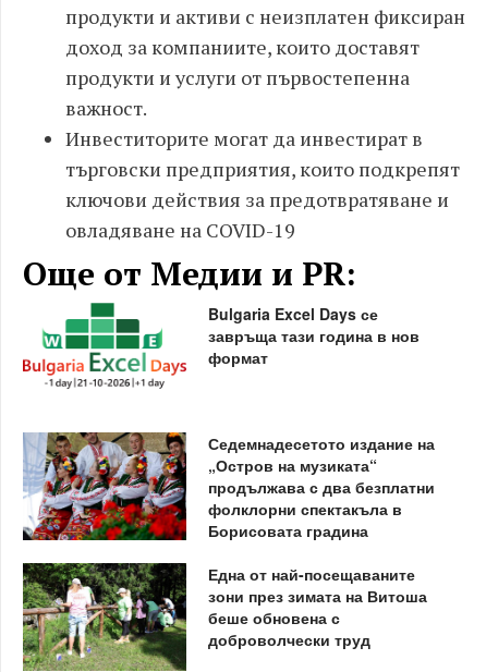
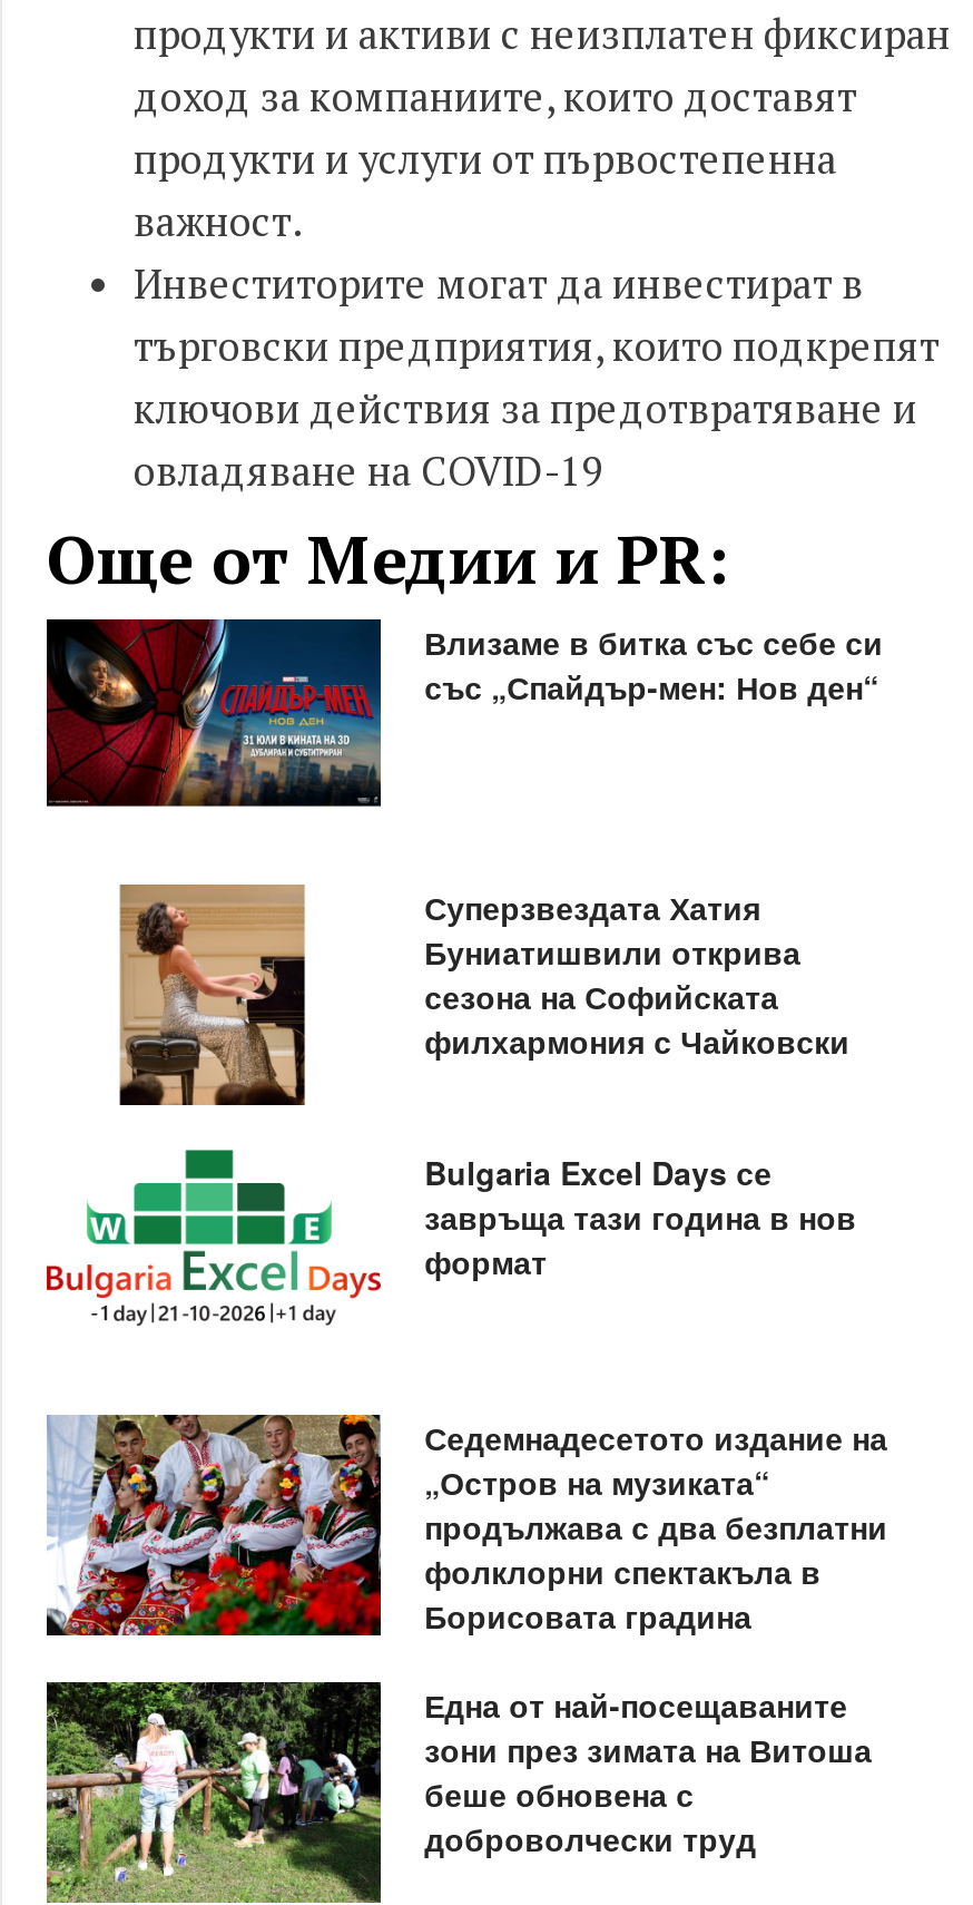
none -> [45,617,883,809] [image] | Влизаме в битка със себе си | със „Спайдър-мен: Нов ден“
none -> [118,882,307,1107] [image]
none -> [424,885,850,1063] Суперзвездата Хатия | Буниатишвили открива | сезона на Софийската | филхармония с Чайковски

